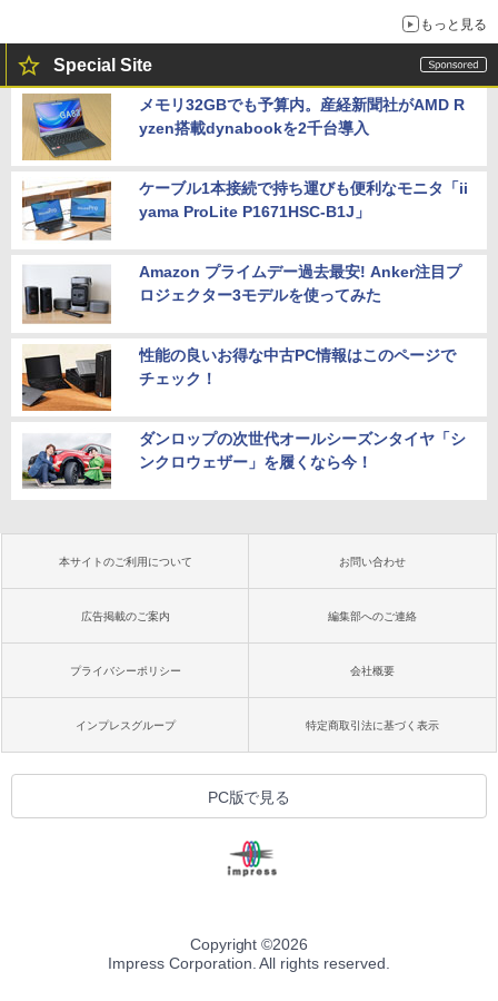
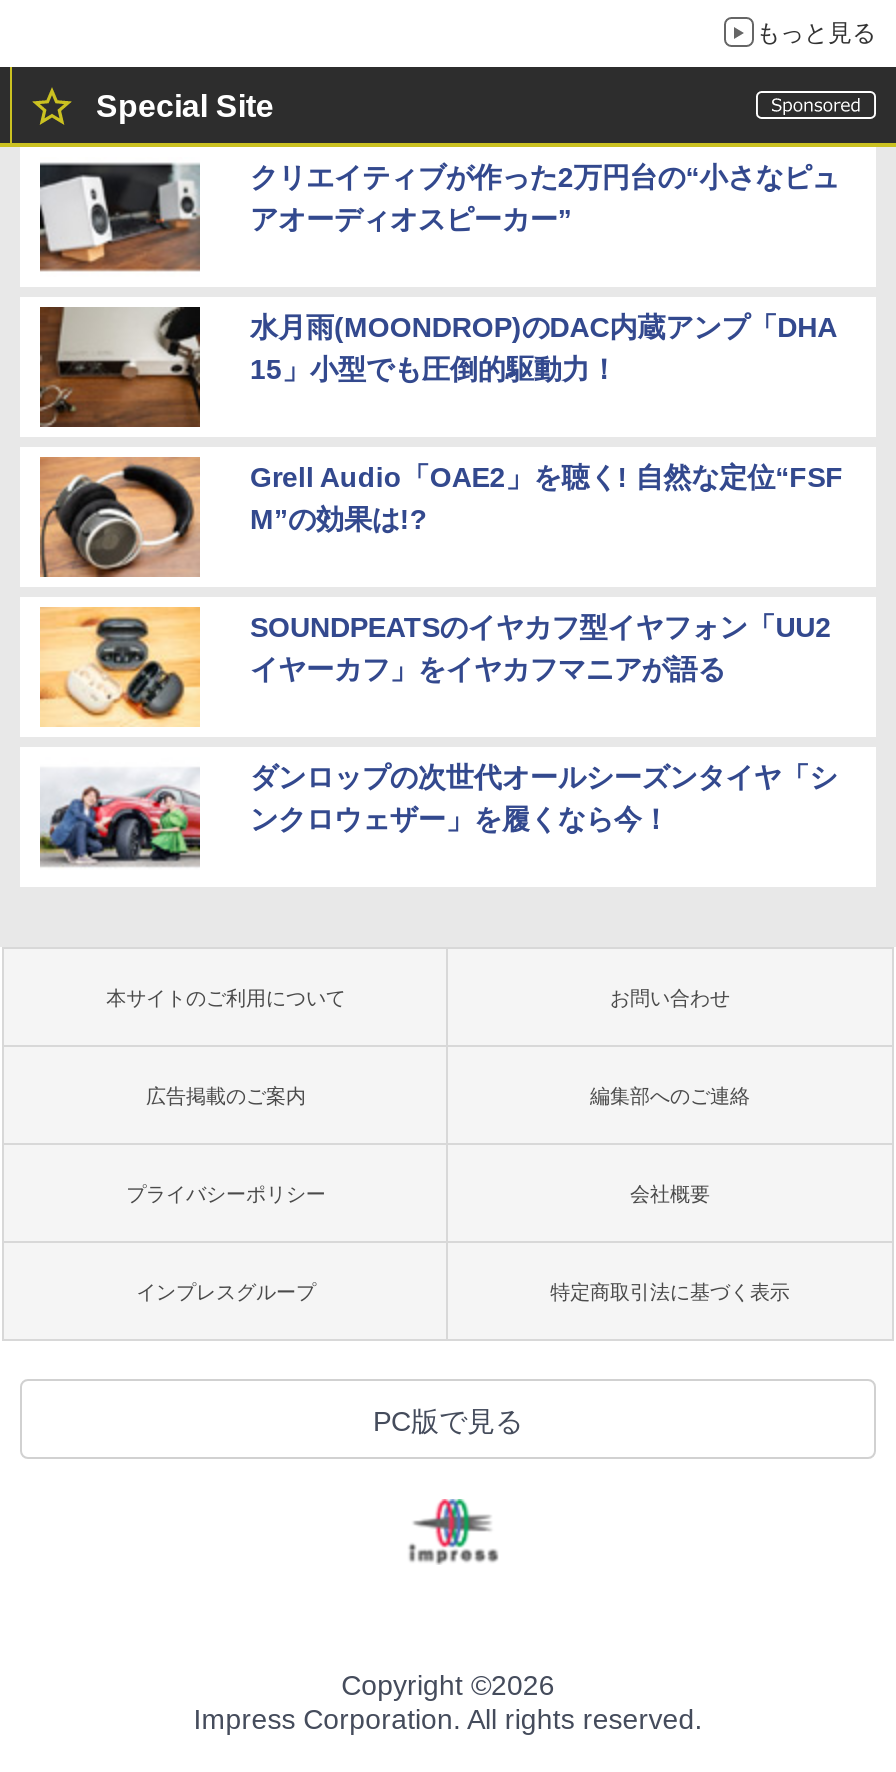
[21,92,464,161] [image] | メモリ32GBでも予算内。産経新聞社がAMD R | yzen搭載dynabookを2千台導入 -> [38,157,839,277] [image] | クリエイティブが作った2万円台の“小さなピュ | アオーディオスピーカー”
[22,177,468,244] [image] | ケーブル1本接続で持ち運びも便利なモニタ「ii | yama ProLite P1671HSC-B1J」 -> [38,305,837,429] [image] | 水月雨(MOONDROP)のDAC内蔵アンプ「DHA | 15」小型でも圧倒的駆動力！
[22,261,461,327] [image] | Amazon プライムデー過去最安! Anker注目プ | ロジェクター3モデルを使ってみた -> [38,455,843,579] [image] | Grell Audio「OAE2」を聴く! 自然な定位“FSF | M”の効果は!?
[21,345,455,412] [image] | 性能の良いお得な中古PC情報はこのページで | チェック！ -> [38,607,831,727] [image] | SOUNDPEATSのイヤカフ型イヤフォン「UU2 | イヤーカフ」をイヤカフマニアが語る

